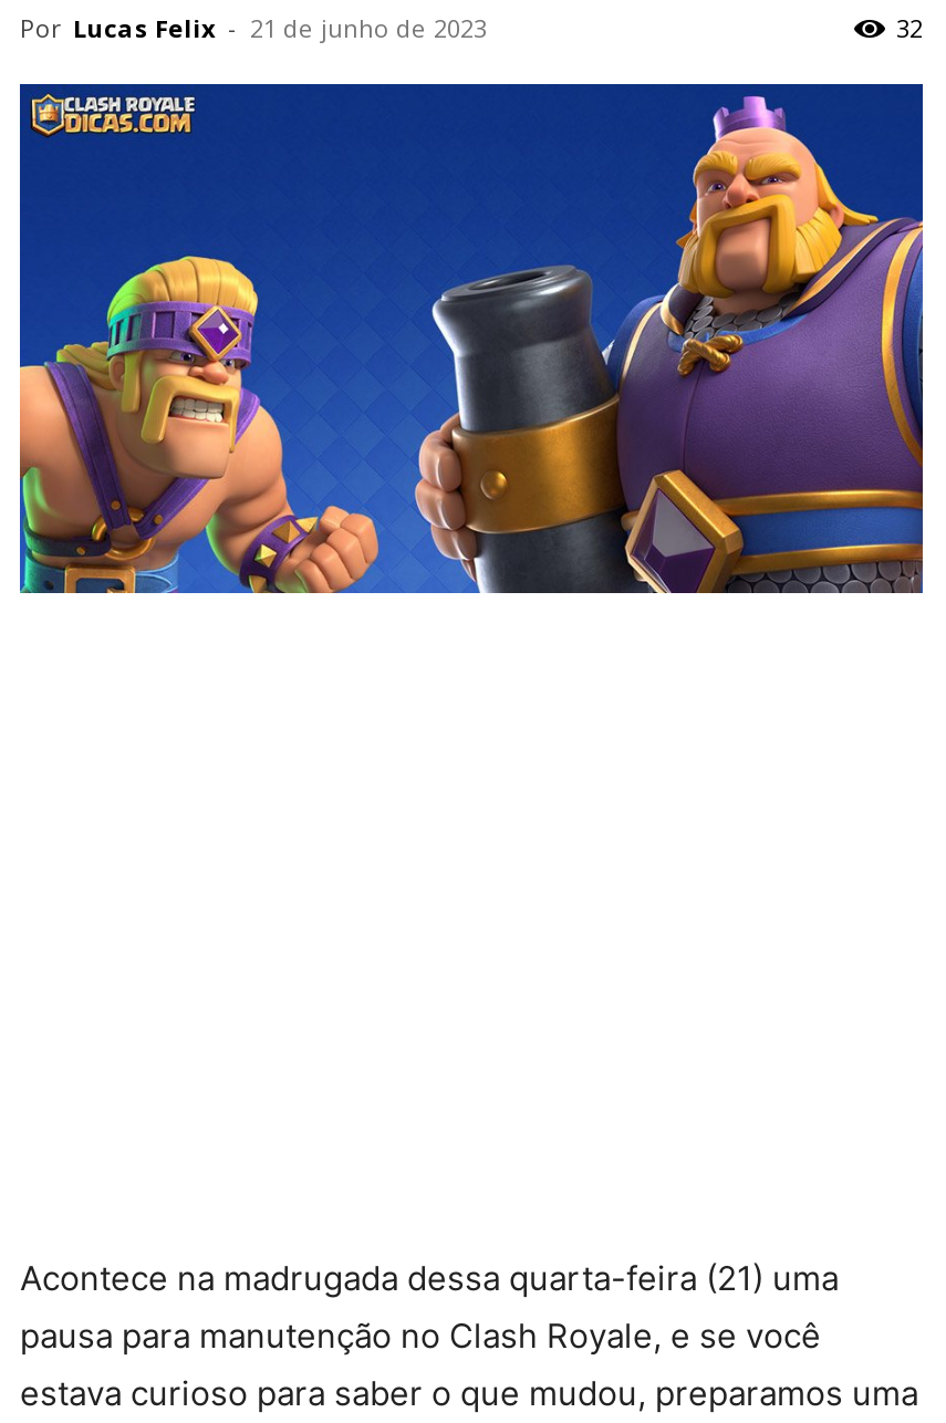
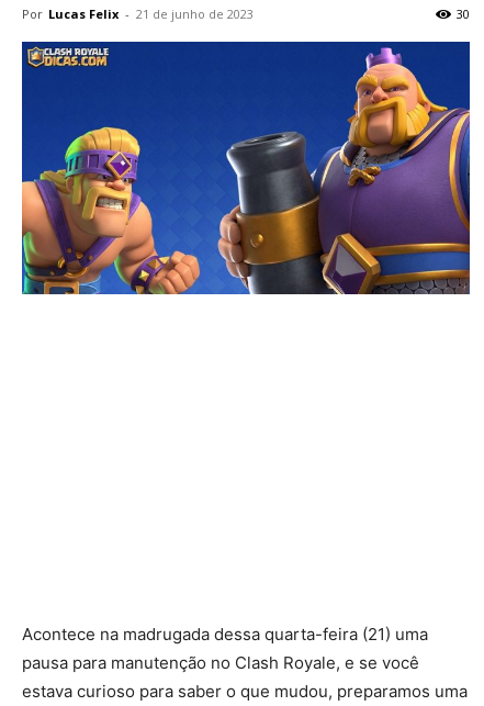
[896,11,923,44] 32 -> [457,5,470,22] 30

